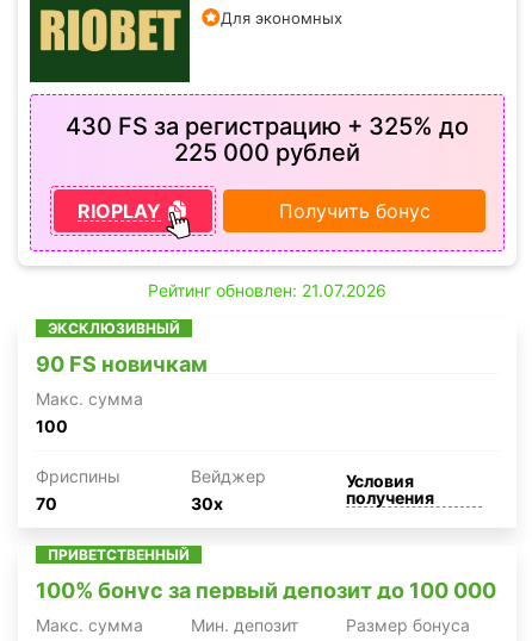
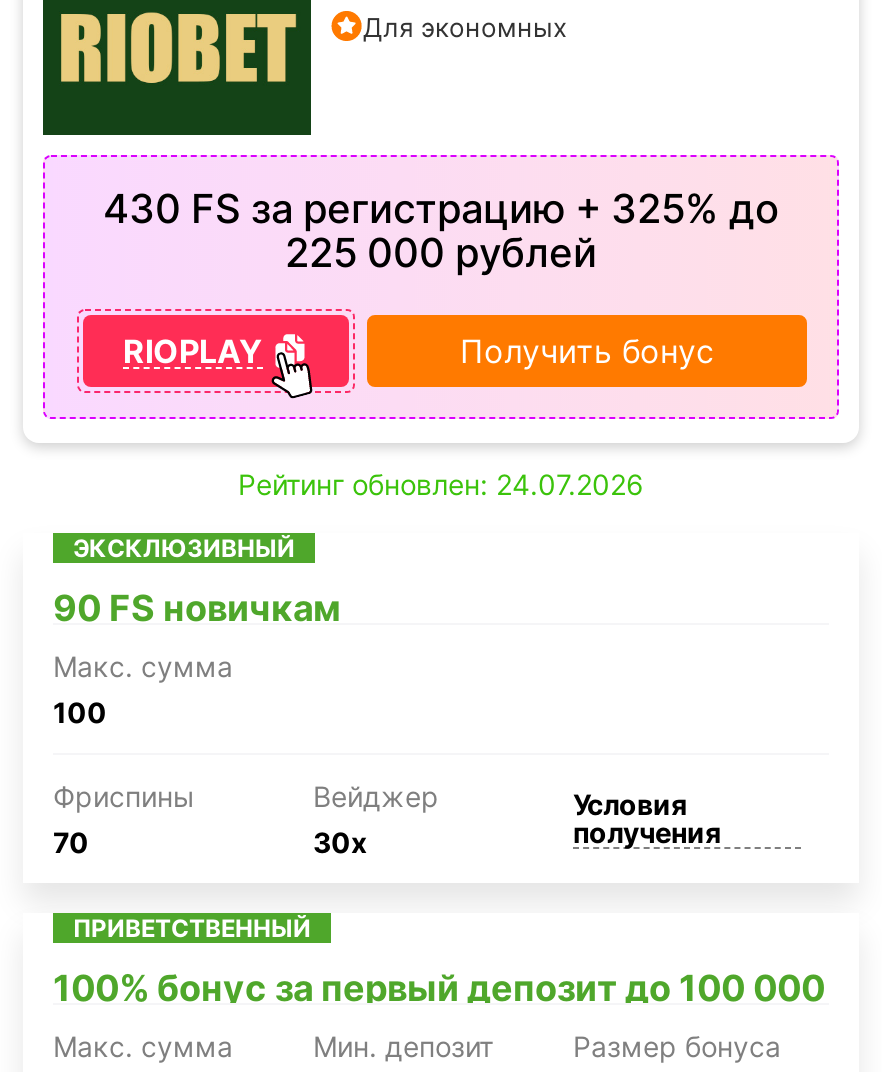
[148,280,386,300] Рейтинг обновлен: 21.07.2026 -> [238,467,644,501] Рейтинг обновлен: 24.07.2026

